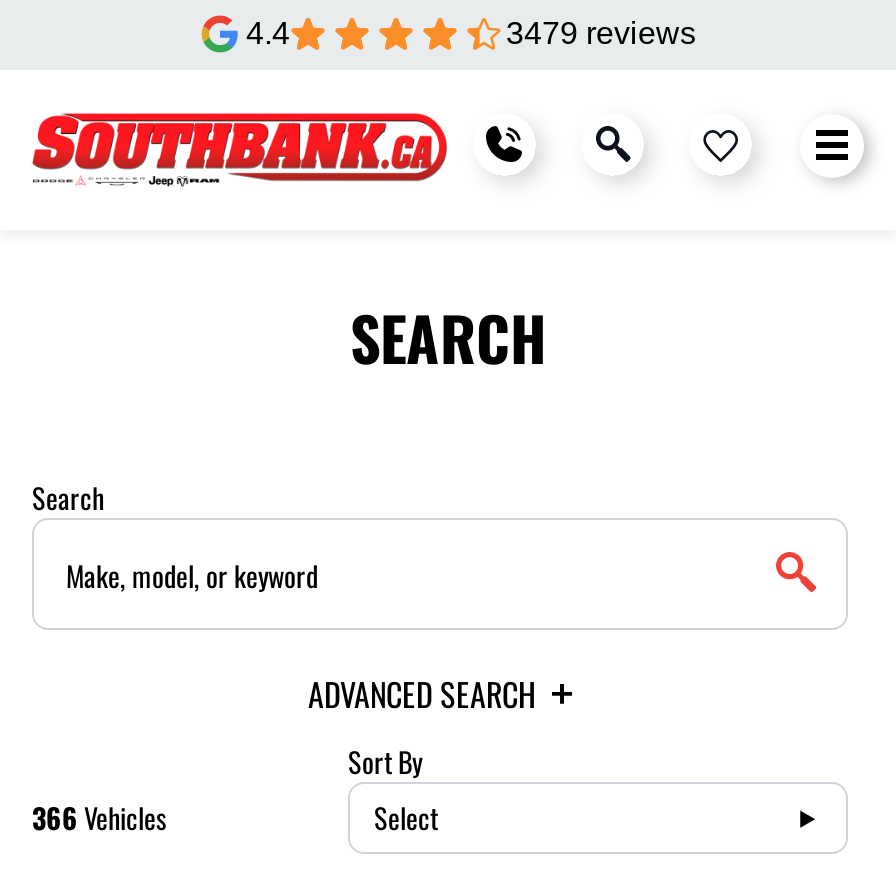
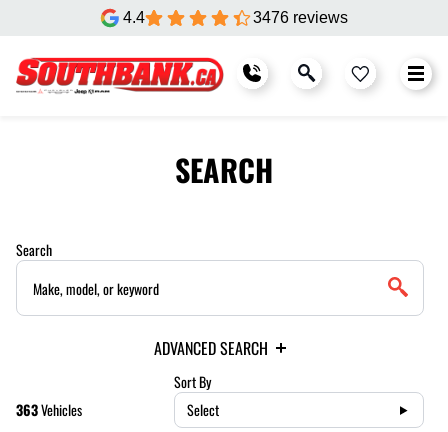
[506,16,696,50] 3479 reviews -> [253,9,348,26] 3476 reviews
[32,796,166,838] 366 Vehicles -> [16,399,82,420] 363 Vehicles

